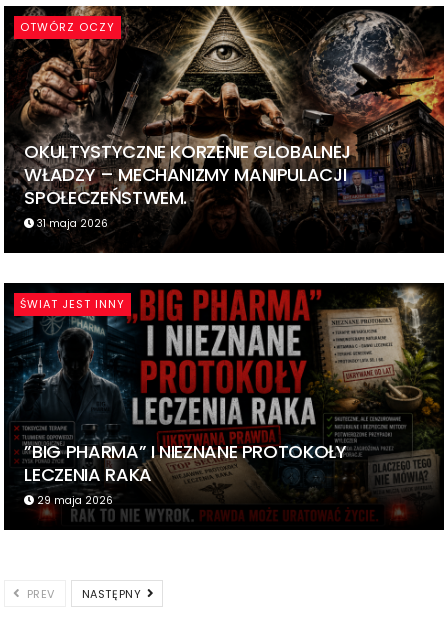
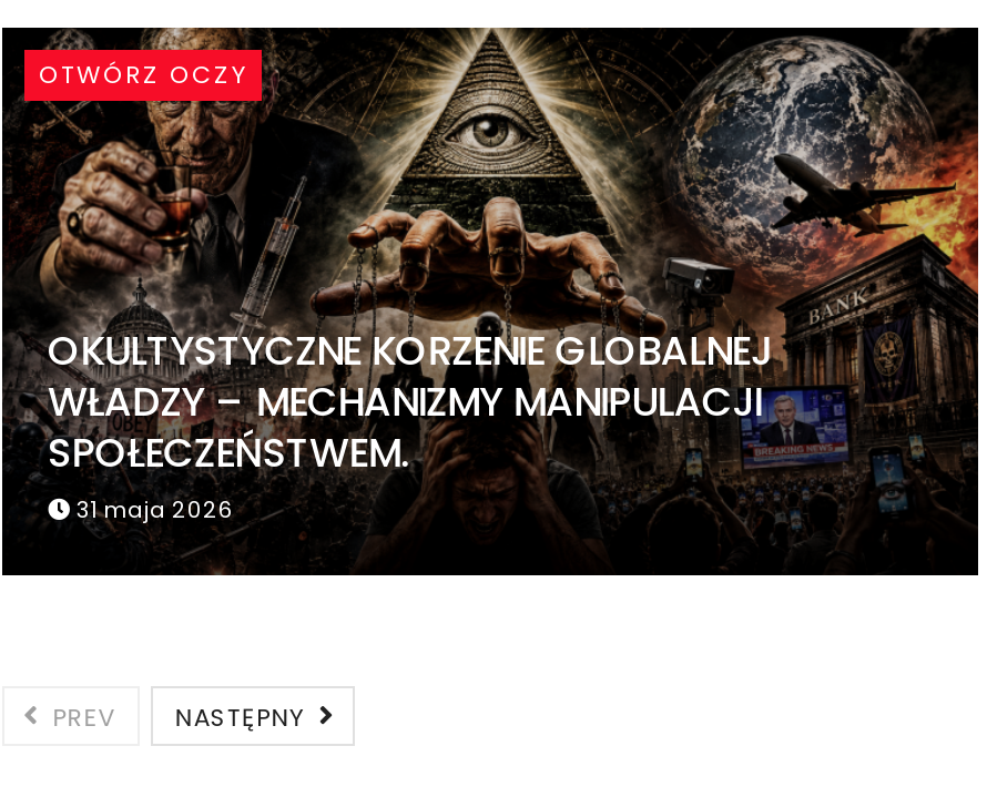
[6,282,445,530] [image] | ŚWIAT JEST INNY -> none
[24,439,347,508] ”BIG PHARMA” I NIEZNANE PROTOKOŁY | LECZENIA RAKA | 29 maja 2026 -> none

